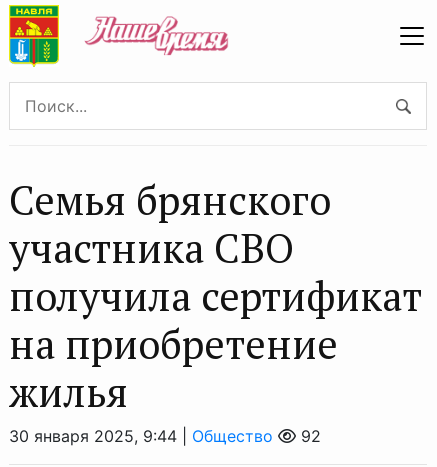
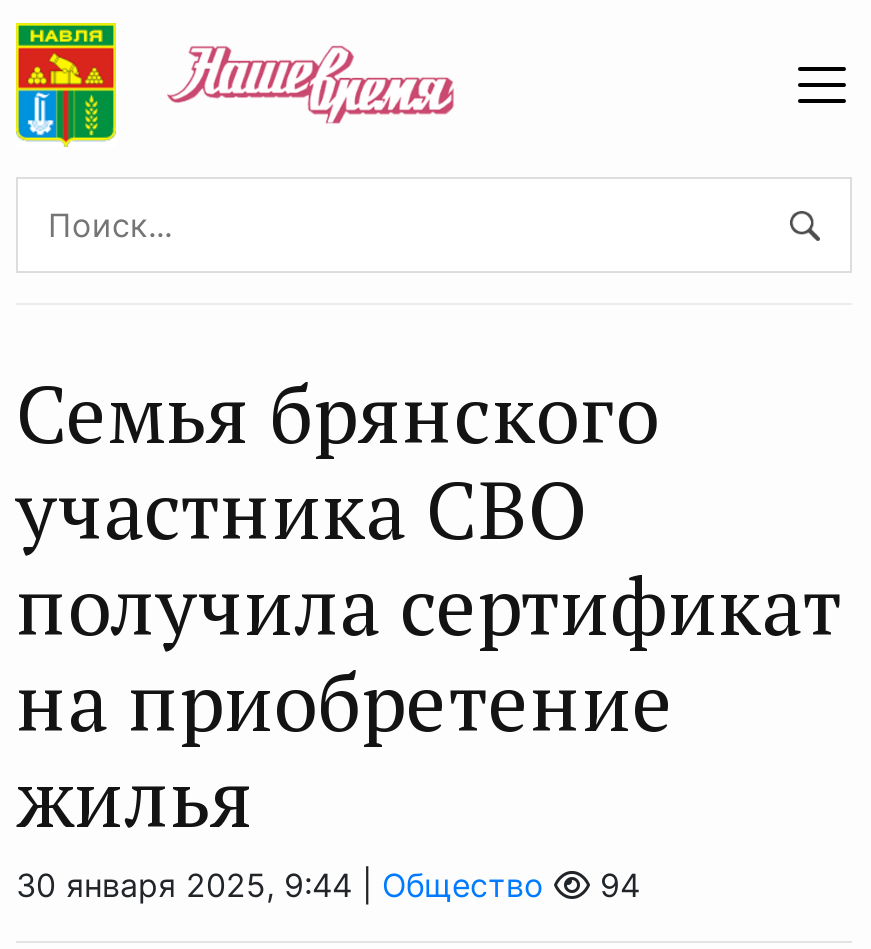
[296,426,321,446] 92 -> [590,865,640,905] 94

